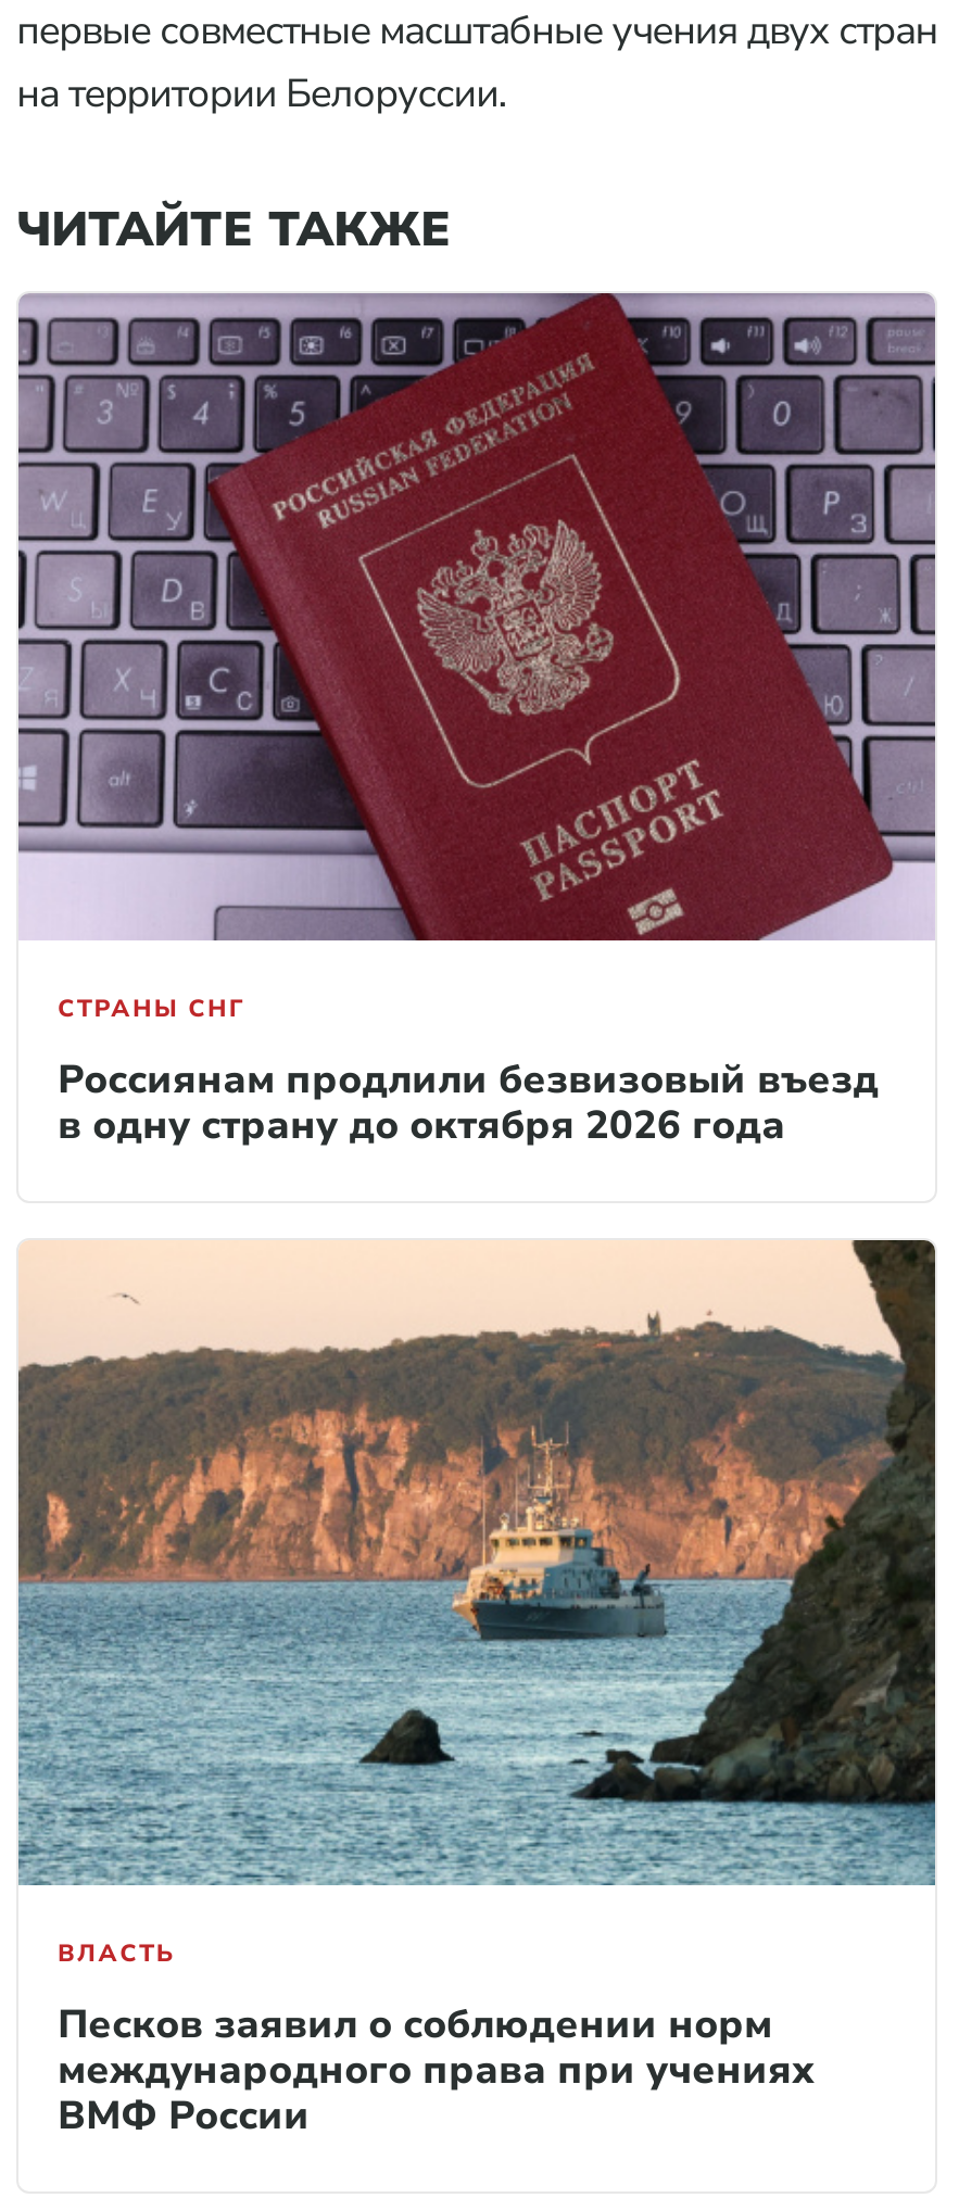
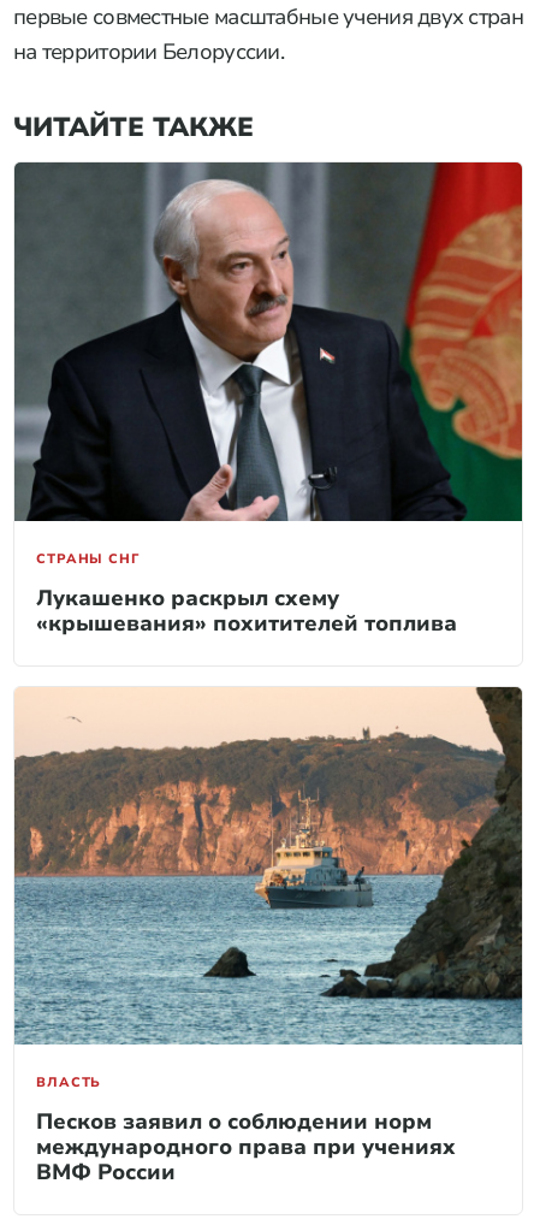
[18,291,937,943] [image] -> [13,161,523,522] [image]
[58,1053,879,1150] Россиянам продлили безвизовый въезд | в одну страну до октября 2026 года -> [36,583,457,637] Лукашенко раскрыл схему | «крышевания» похитителей топлива

